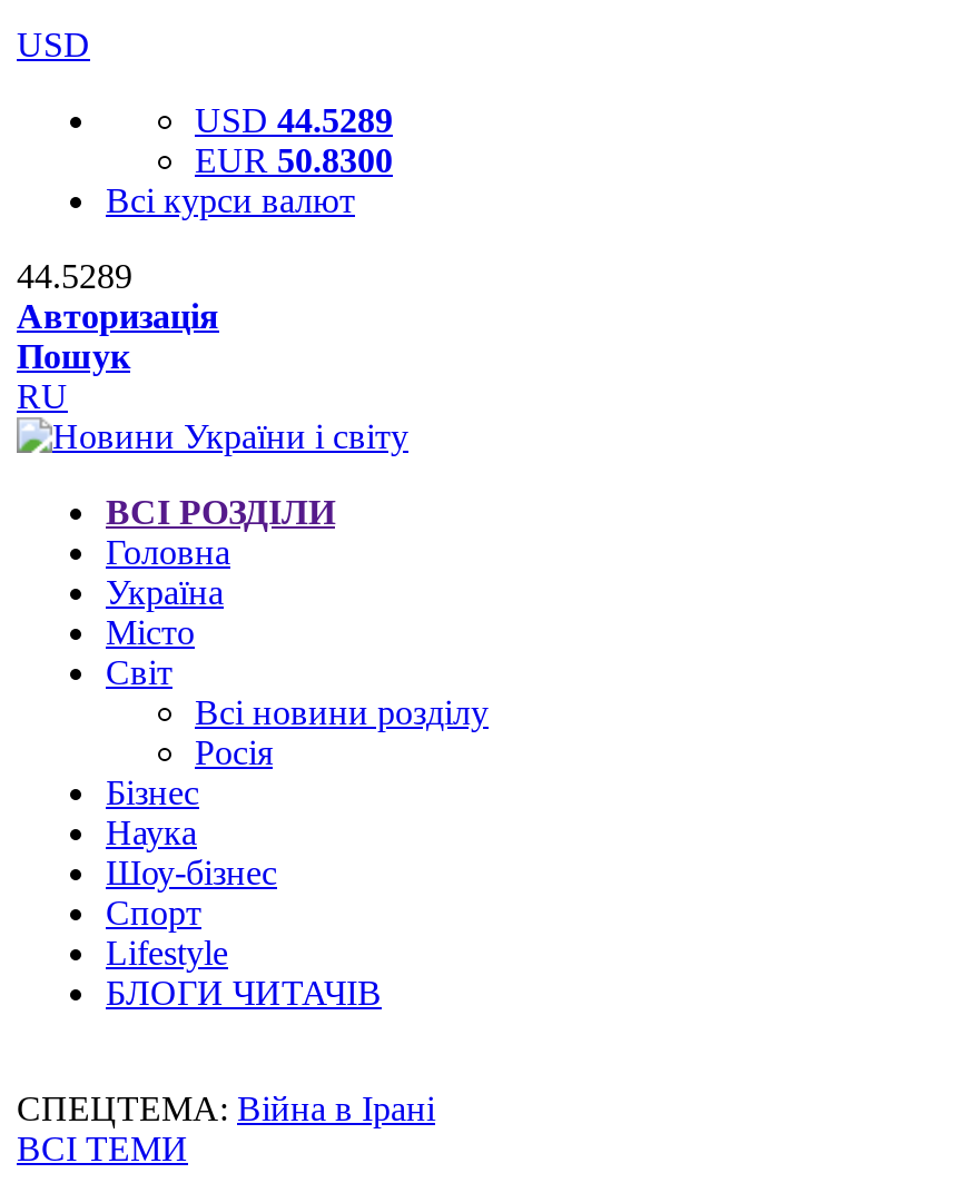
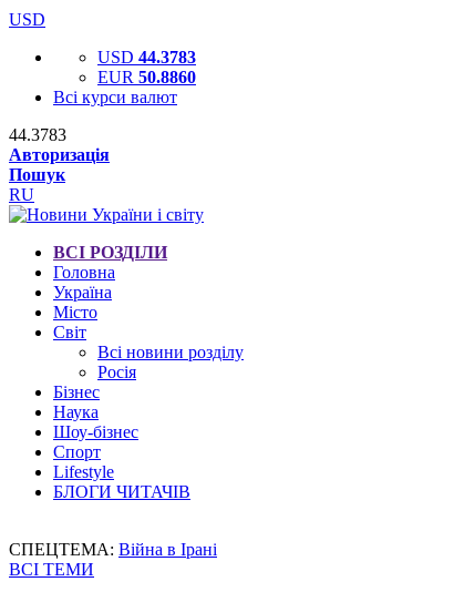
[195,101,393,139] USD 44.5289 -> [97,48,196,67] USD 44.3783
[195,141,393,179] EUR 50.8300 -> [97,68,196,86] EUR 50.8860
[17,257,132,295] 44.5289 -> [9,125,66,144] 44.3783

